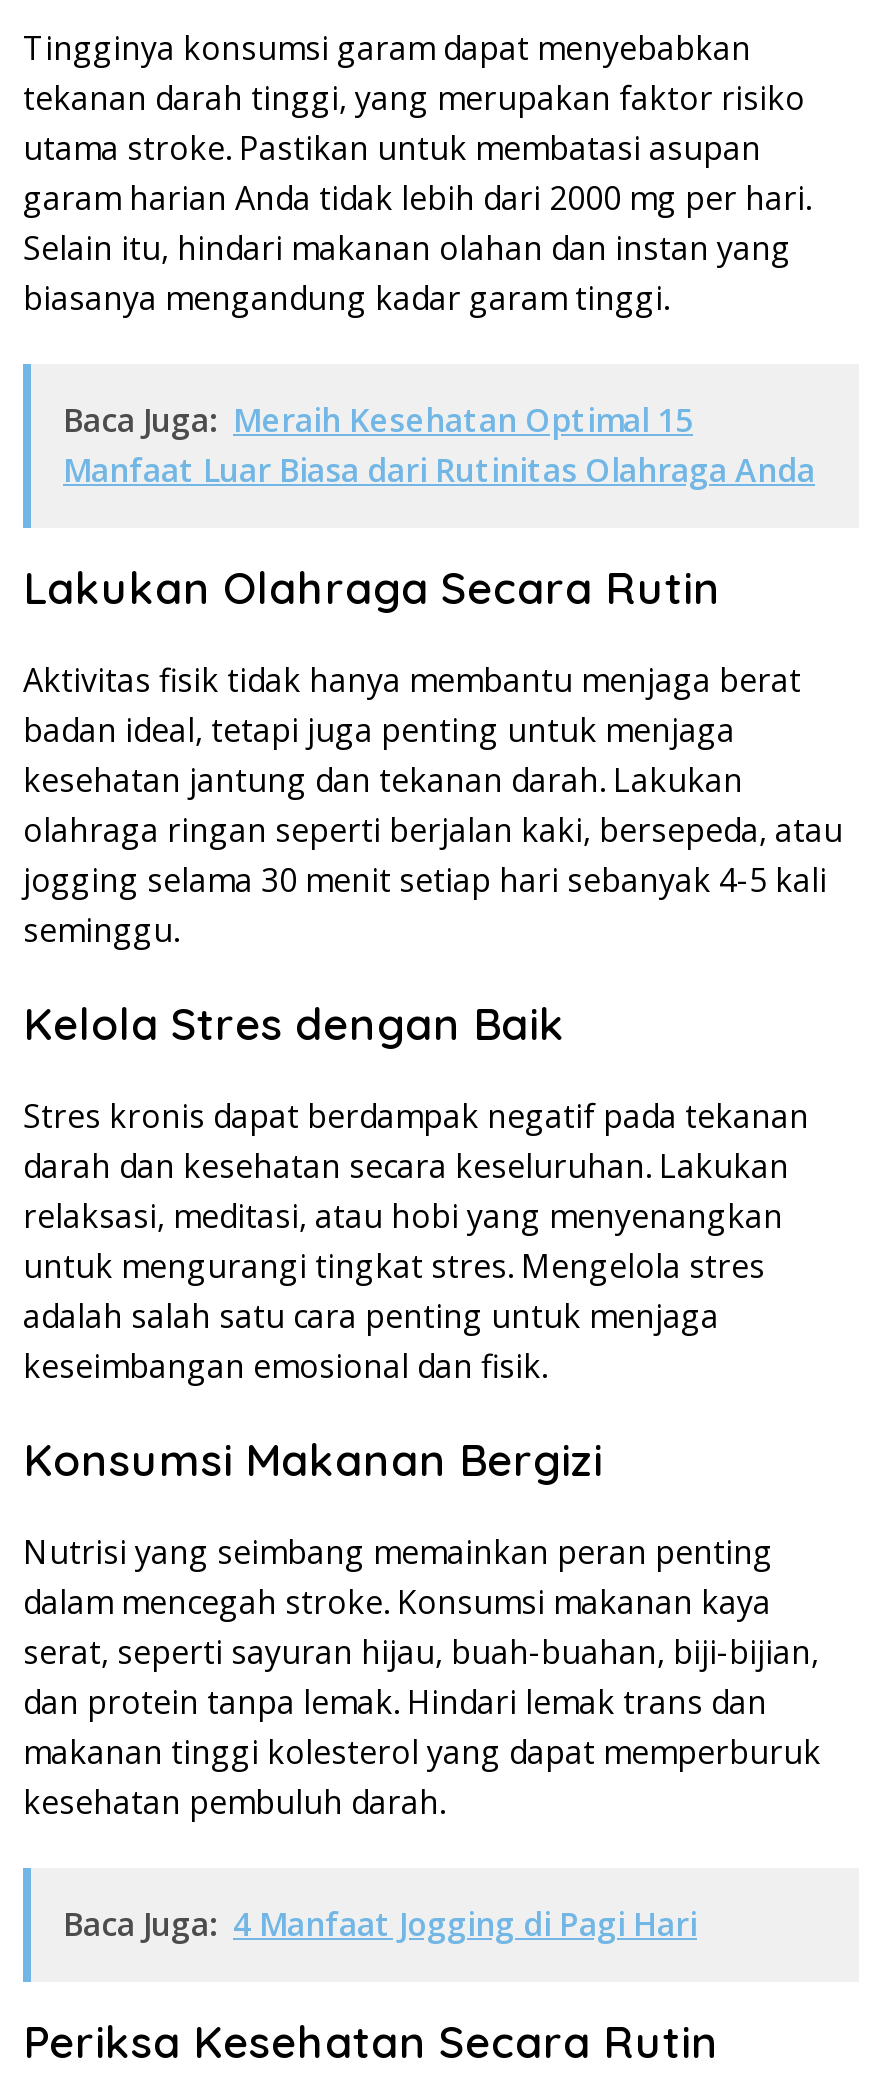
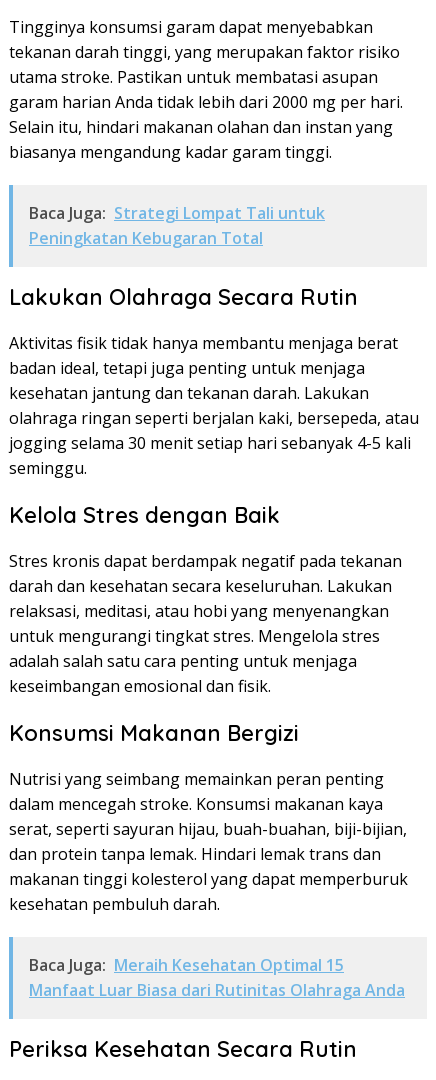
none -> [29,202,325,249] Baca Juga: Strategi Lompat Tali untuk | Peningkatan Kebugaran Total
moved [63,398,815,492] -> [29,954,405,1001]: Baca Juga: Meraih Kesehatan Optimal 15 | Manfaat Luar Biasa dari Rutinitas Olahraga Anda
[63,1902,697,1946] Baca Juga: 4 Manfaat Jogging di Pagi Hari -> none

